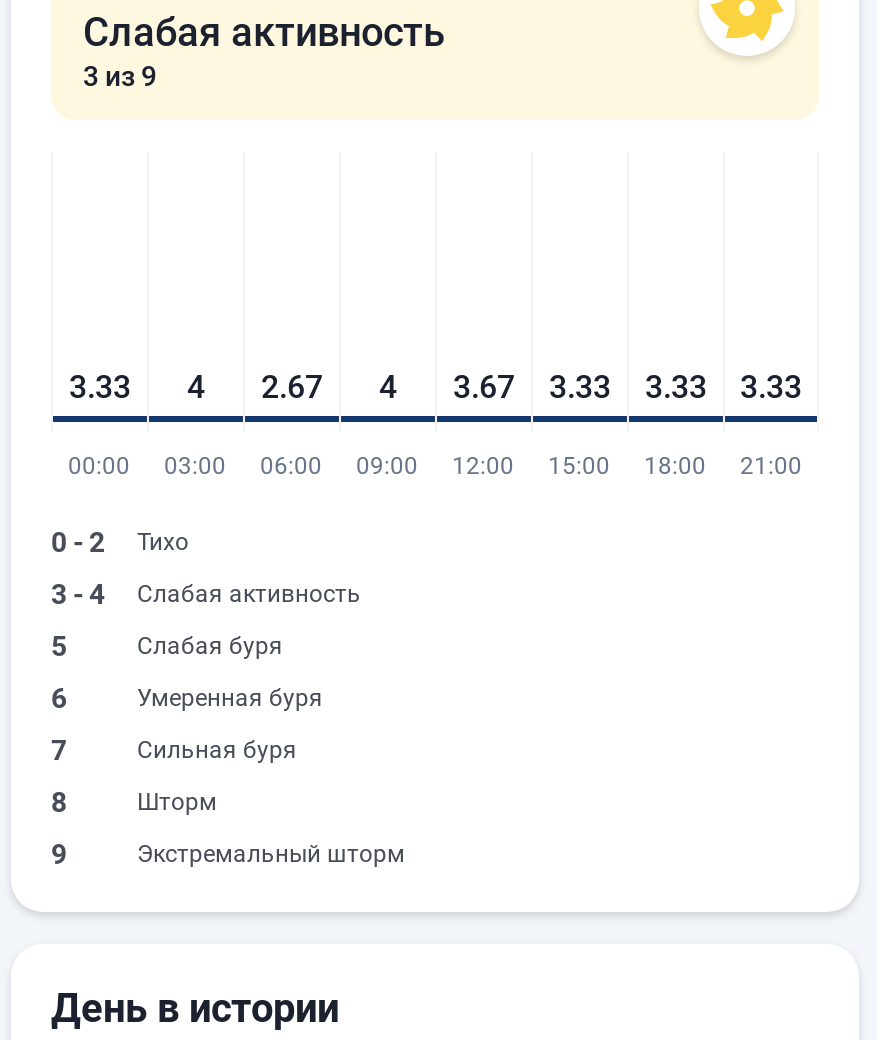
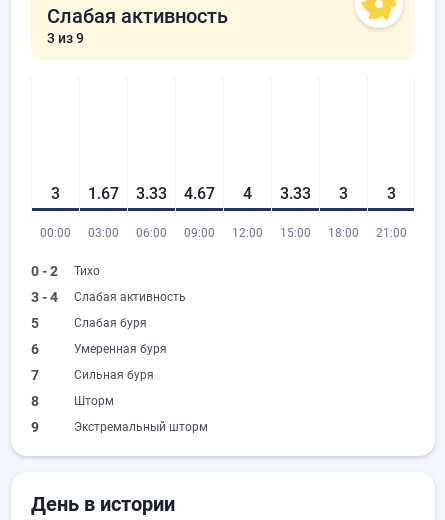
[69,368,131,406] 3.33 -> [51,184,60,203] 3
[187,368,205,406] 4 -> [88,184,119,203] 1.67
[261,368,323,406] 2.67 -> [136,184,167,203] 3.33
[379,368,397,406] 4 -> [184,184,215,203] 4.67
[453,368,515,406] 3.67 -> [243,184,252,203] 4
[645,368,707,406] 3.33 -> [339,184,348,203] 3
[740,368,802,406] 3.33 -> [386,184,395,203] 3

